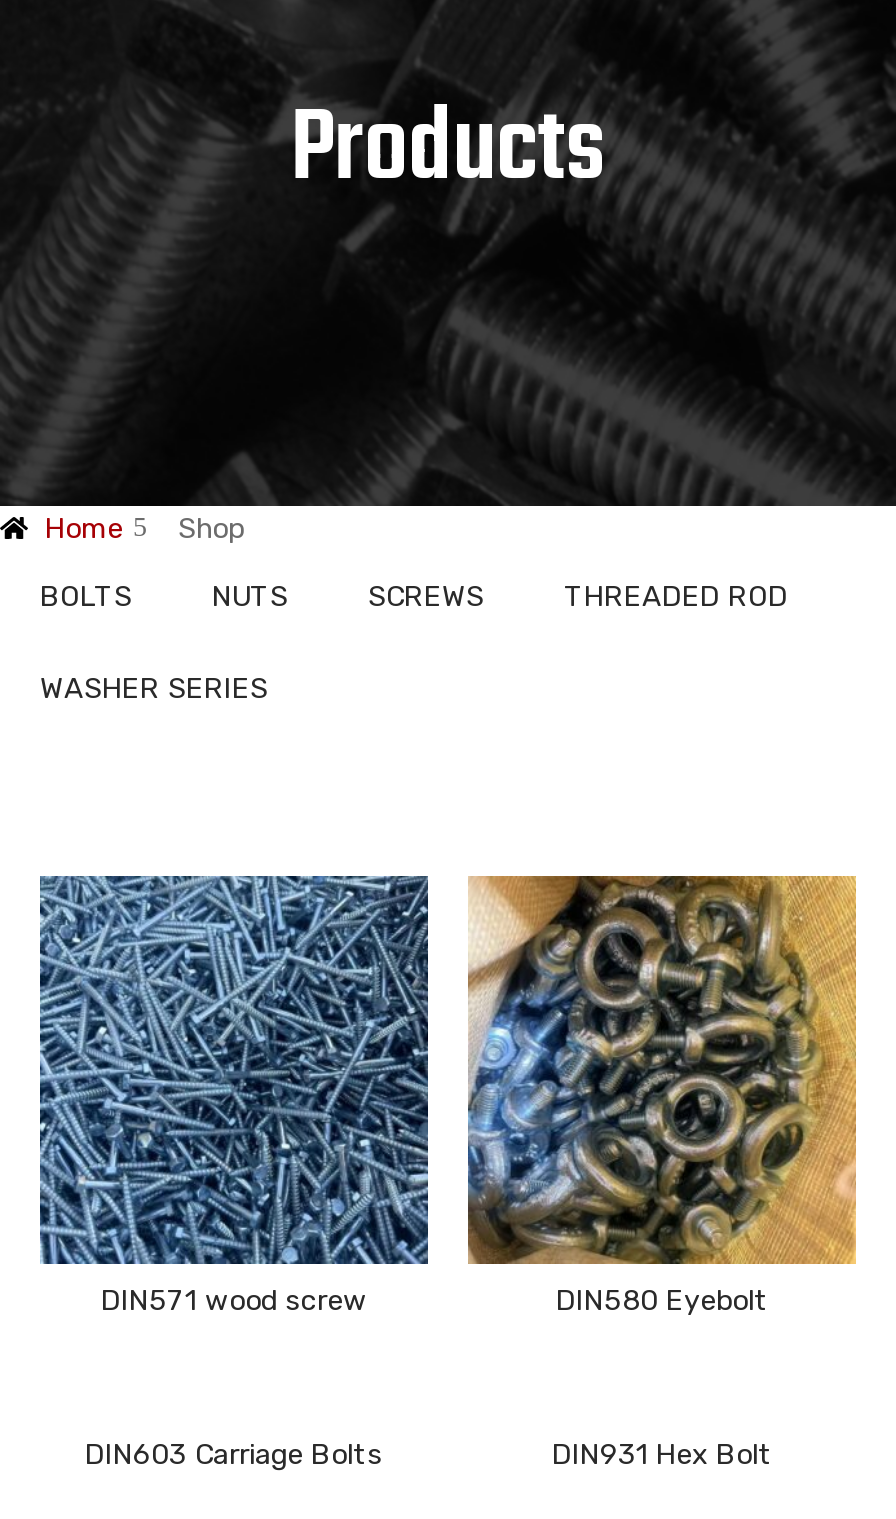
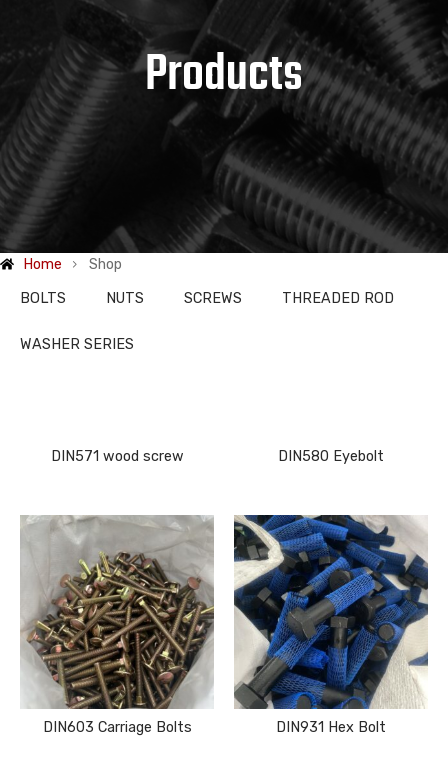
[38,874,430,1266] [image] -> [20,514,214,710] [image]
[466,874,858,1266] [image] -> [233,514,429,710] [image]
moved [101,1284,768,1318] -> [50,448,384,465]: DIN571 wood screw | DIN580 Eyebolt

